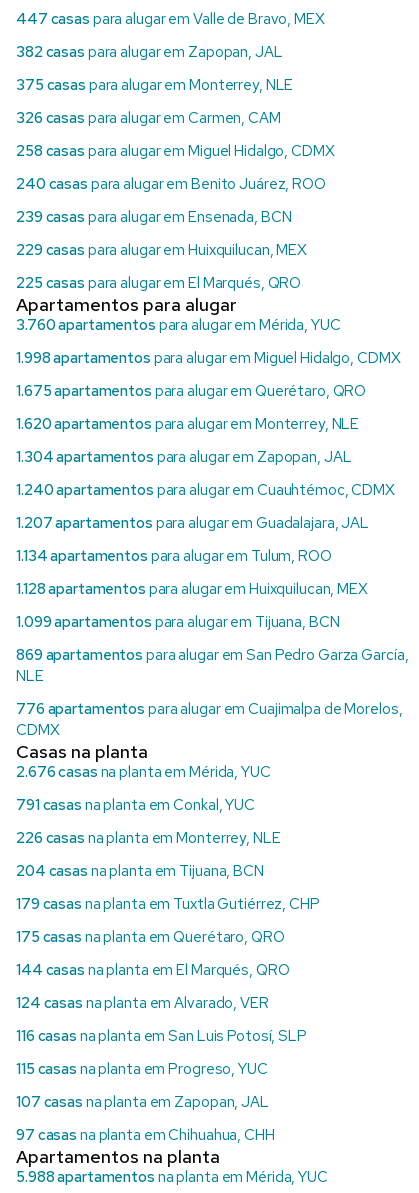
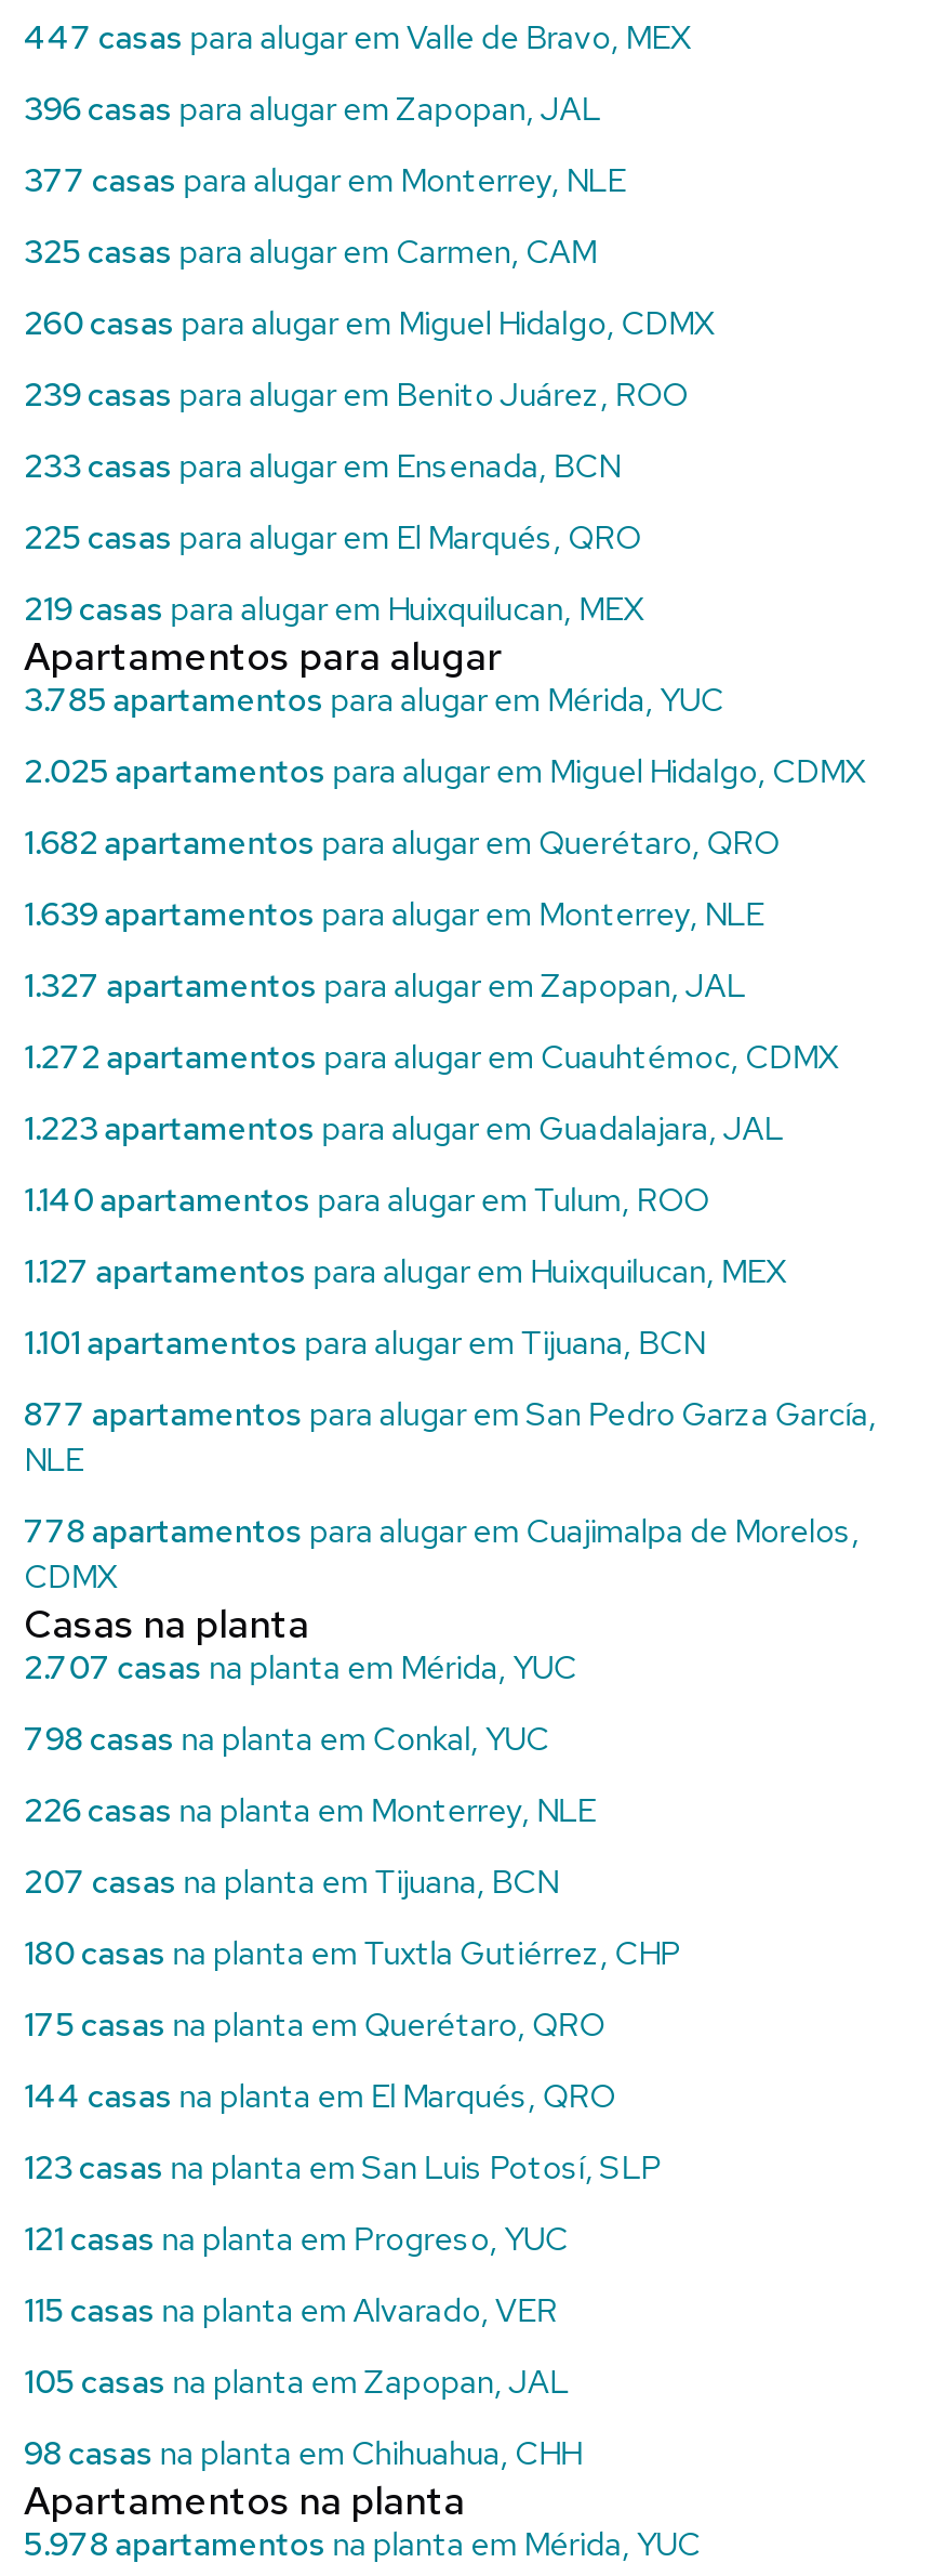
[16,42,335,260] 382 casas para alugar em Zapopan, JAL | 375 casas para alugar em Monterrey, NLE | 326 casas para alugar em Carmen, CAM | 258 casas para alugar em Miguel Hidalgo, CDMX | 240 casas para alugar em Benito Juárez, ROO | 239 casas para alugar em Ensenada, BCN | 229 casas para alugar em Huixquilucan, MEX -> [24,87,715,487] 396 casas para alugar em Zapopan, JAL | 377 casas para alugar em Monterrey, NLE | 325 casas para alugar em Carmen, CAM | 260 casas para alugar em Miguel Hidalgo, CDMX | 239 casas para alugar em Benito Juárez, ROO | 233 casas para alugar em Ensenada, BCN
moved [16,273,301,293] -> [24,516,641,559]: 225 casas para alugar em El Marqués, QRO
none -> [24,587,644,630] 219 casas para alugar em Huixquilucan, MEX
[16,315,341,335] 3.760 apartamentos para alugar em Mérida, YUC -> [24,678,724,721] 3.785 apartamentos para alugar em Mérida, YUC
[16,348,400,368] 1.998 apartamentos para alugar em Miguel Hidalgo, CDMX -> [24,749,866,793] 2.025 apartamentos para alugar em Miguel Hidalgo, CDMX
[16,381,366,401] 1.675 apartamentos para alugar em Querétaro, QRO -> [24,821,779,864] 1.682 apartamentos para alugar em Querétaro, QRO
[16,414,359,434] 1.620 apartamentos para alugar em Monterrey, NLE -> [24,892,764,936] 1.639 apartamentos para alugar em Monterrey, NLE
[16,447,351,467] 1.304 apartamentos para alugar em Zapopan, JAL -> [24,964,745,1007] 1.327 apartamentos para alugar em Zapopan, JAL
[16,480,395,500] 1.240 apartamentos para alugar em Cuauhtémoc, CDMX -> [24,1035,839,1078] 1.272 apartamentos para alugar em Cuauhtémoc, CDMX
[16,513,369,533] 1.207 apartamentos para alugar em Guadalajara, JAL -> [24,1107,783,1150] 1.223 apartamentos para alugar em Guadalajara, JAL
[16,546,332,566] 1.134 apartamentos para alugar em Tulum, ROO -> [24,1178,709,1221] 1.140 apartamentos para alugar em Tulum, ROO
[16,579,368,599] 1.128 apartamentos para alugar em Huixquilucan, MEX -> [24,1249,787,1293] 1.127 apartamentos para alugar em Huixquilucan, MEX
[16,612,339,632] 1.099 apartamentos para alugar em Tijuana, BCN -> [24,1321,704,1364] 1.101 apartamentos para alugar em Tijuana, BCN
[16,645,408,665] 869 apartamentos para alugar em San Pedro Garza García, -> [24,1392,877,1436] 877 apartamentos para alugar em San Pedro Garza García,
[16,699,402,719] 776 apartamentos para alugar em Cuajimalpa de Morelos, -> [24,1509,860,1553] 778 apartamentos para alugar em Cuajimalpa de Morelos,
[16,762,271,782] 2.676 casas na planta em Mérida, YUC -> [24,1646,577,1689] 2.707 casas na planta em Mérida, YUC
[16,795,255,815] 791 casas na planta em Conkal, YUC -> [24,1717,549,1760] 798 casas na planta em Conkal, YUC
[16,861,264,881] 204 casas na planta em Tijuana, BCN -> [24,1860,557,1903] 207 casas na planta em Tijuana, BCN
[16,894,320,914] 179 casas na planta em Tuxtla Gutiérrez, CHP -> [24,1931,681,1975] 180 casas na planta em Tuxtla Gutiérrez, CHP
[16,993,269,1013] 124 casas na planta em Alvarado, VER -> [24,2146,661,2189] 123 casas na planta em San Luis Potosí, SLP
[16,1026,307,1046] 116 casas na planta em San Luis Potosí, SLP -> [24,2217,568,2260] 121 casas na planta em Progreso, YUC
[16,1059,268,1079] 115 casas na planta em Progreso, YUC -> [24,2289,557,2332] 115 casas na planta em Alvarado, VER
[16,1092,269,1112] 107 casas na planta em Zapopan, JAL -> [24,2360,568,2403] 105 casas na planta em Zapopan, JAL
[16,1125,275,1145] 97 casas na planta em Chihuahua, CHH -> [24,2431,581,2475] 98 casas na planta em Chihuahua, CHH
[16,1167,328,1187] 5.988 apartamentos na planta em Mérida, YUC -> [24,2522,700,2566] 5.978 apartamentos na planta em Mérida, YUC

